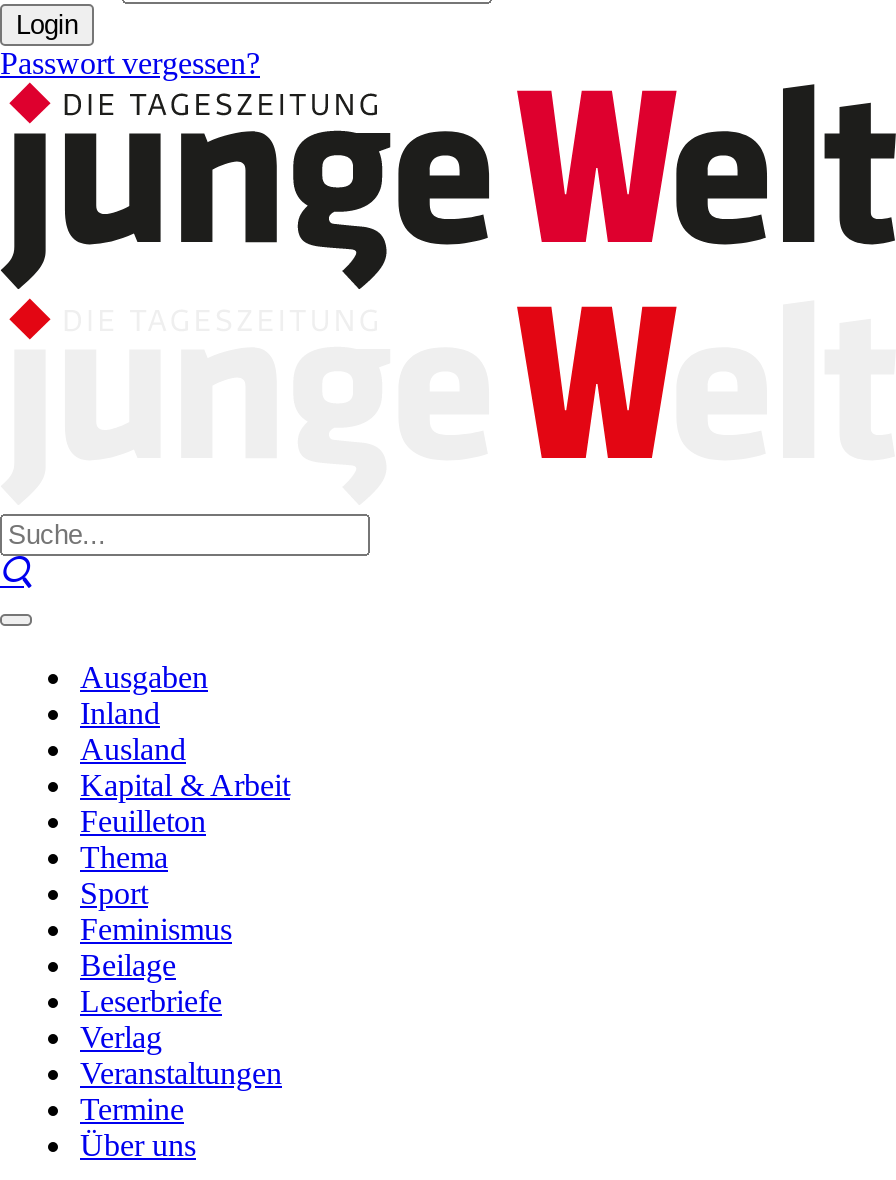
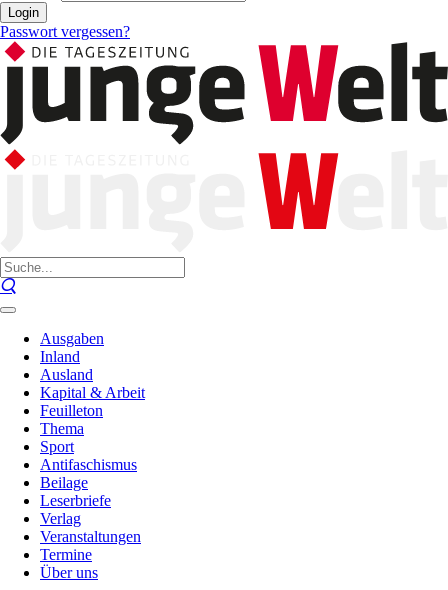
[80,912,232,946] Feminismus -> [40,456,137,473] Antifaschismus

